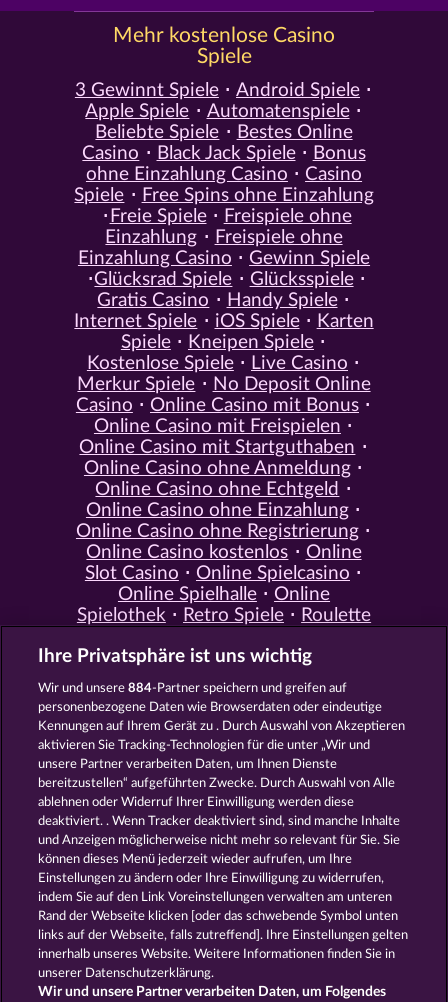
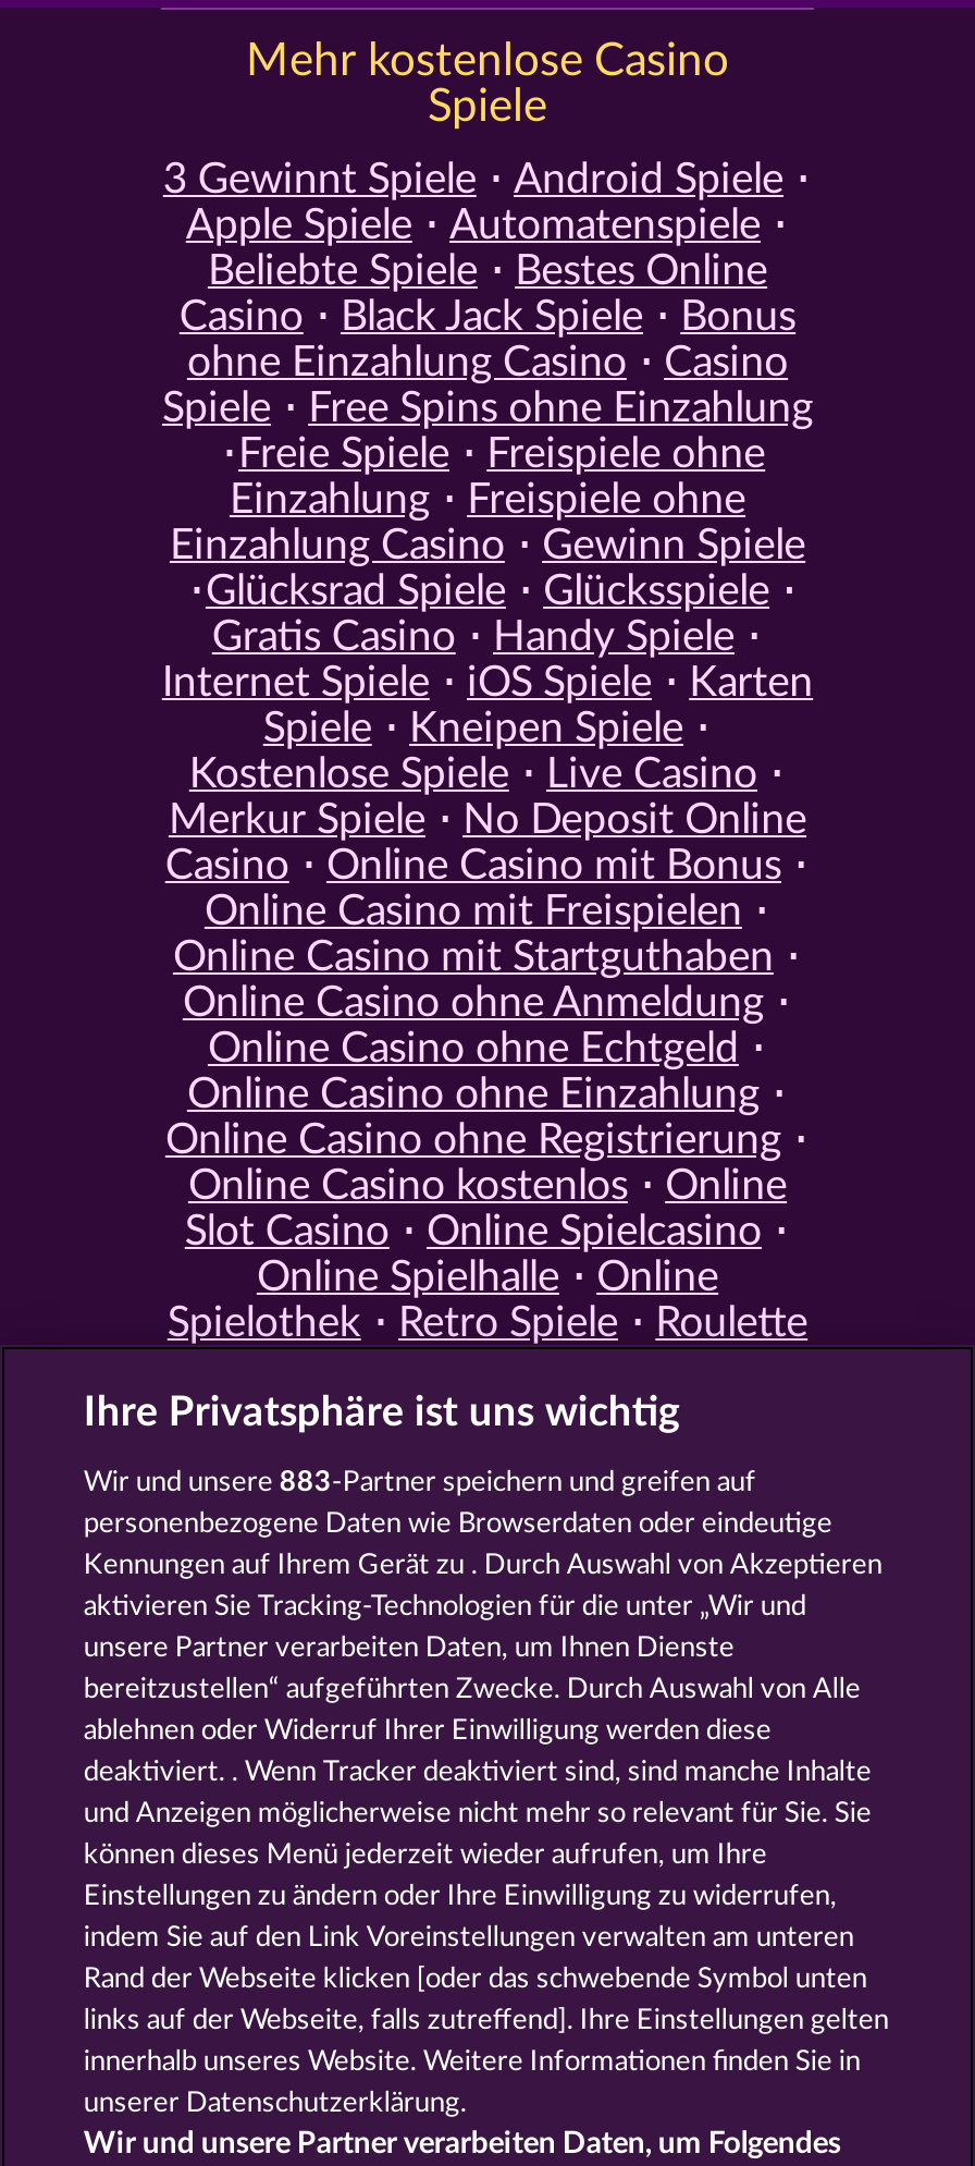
[38,682,347,695] Wir und unsere 884-Partner speichern und greifen auf -> [84,1469,756,1497] Wir und unsere 883-Partner speichern und greifen auf

